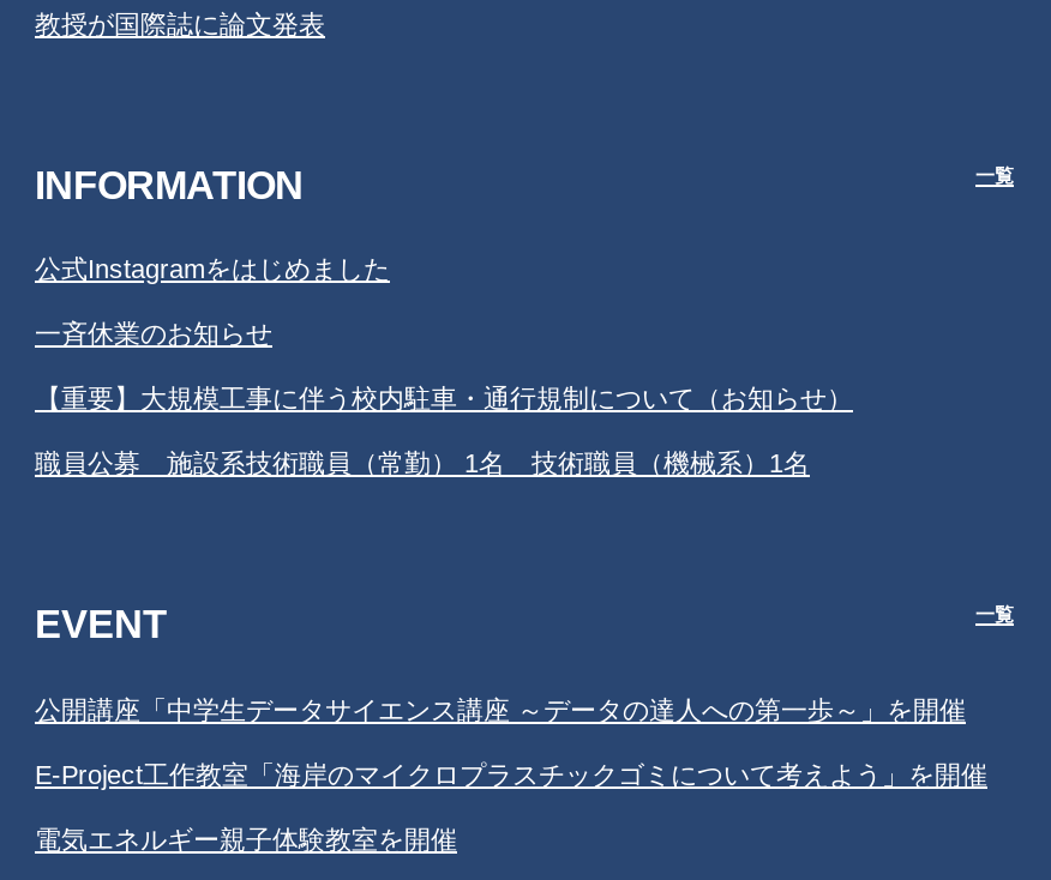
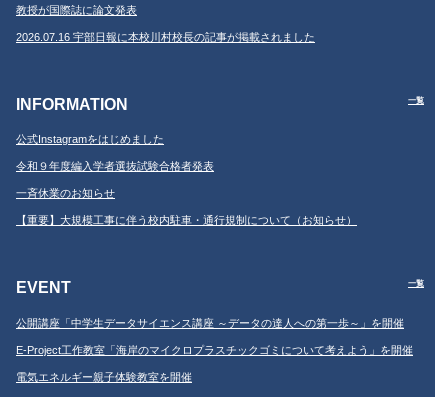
none -> [16,31,315,43] 2026.07.16 宇部日報に本校川村校長の記事が掲載されました
none -> [16,160,214,172] 令和９年度編入学者選抜試験合格者発表
moved [35,319,853,413] -> [16,187,357,226]: 一斉休業のお知らせ | 【重要】大規模工事に伴う校内駐車・通行規制について（お知らせ）
[35,449,810,477] 職員公募 施設系技術職員（常勤） 1名 技術職員（機械系）1名 -> none

